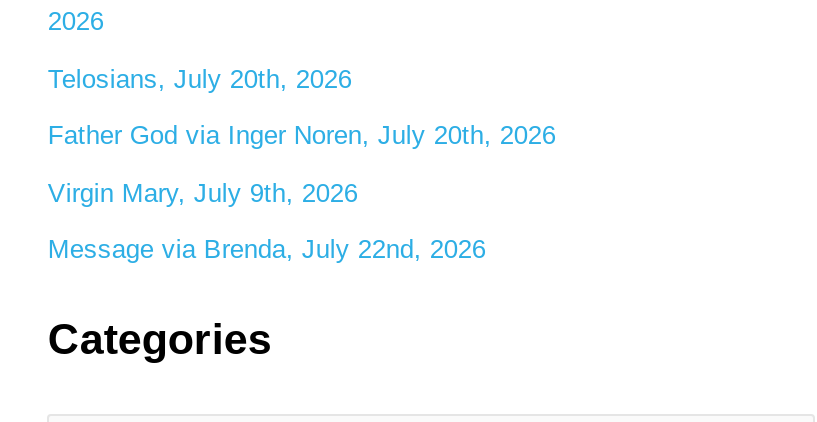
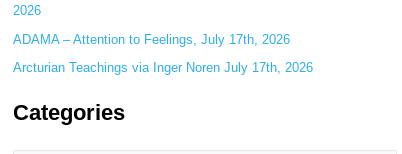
[48,64,556,265] Telosians, July 20th, 2026 | Father God via Inger Noren, July 20th, 2026 | Virgin Mary, July 9th, 2026 | Message via Brenda, July 22nd, 2026 -> [13,32,313,75] ADAMA – Attention to Feelings, July 17th, 2026 | Arcturian Teachings via Inger Noren July 17th, 2026

